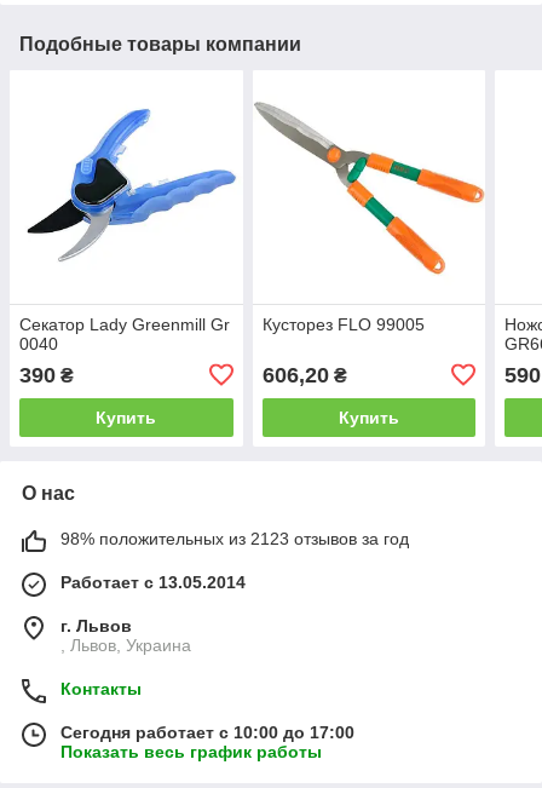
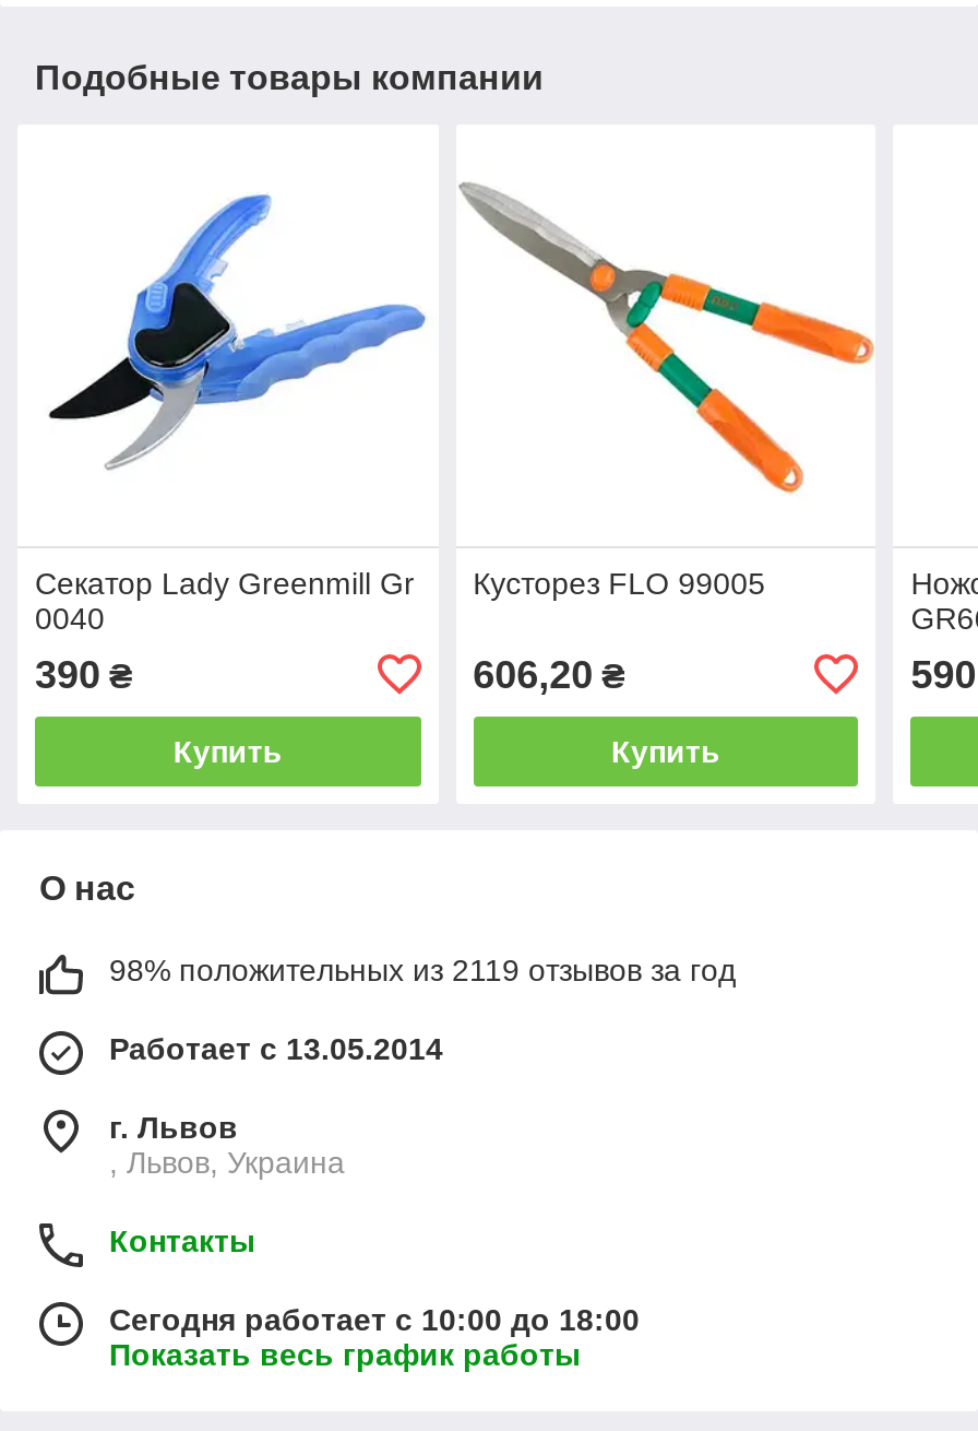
[60,529,409,548] 98% положительных из 2123 отзывов за год -> [109,952,736,987] 98% положительных из 2119 отзывов за год
[60,722,354,742] Сегодня работает с 10:00 до 17:00 -> [109,1302,640,1337] Сегодня работает с 10:00 до 18:00

